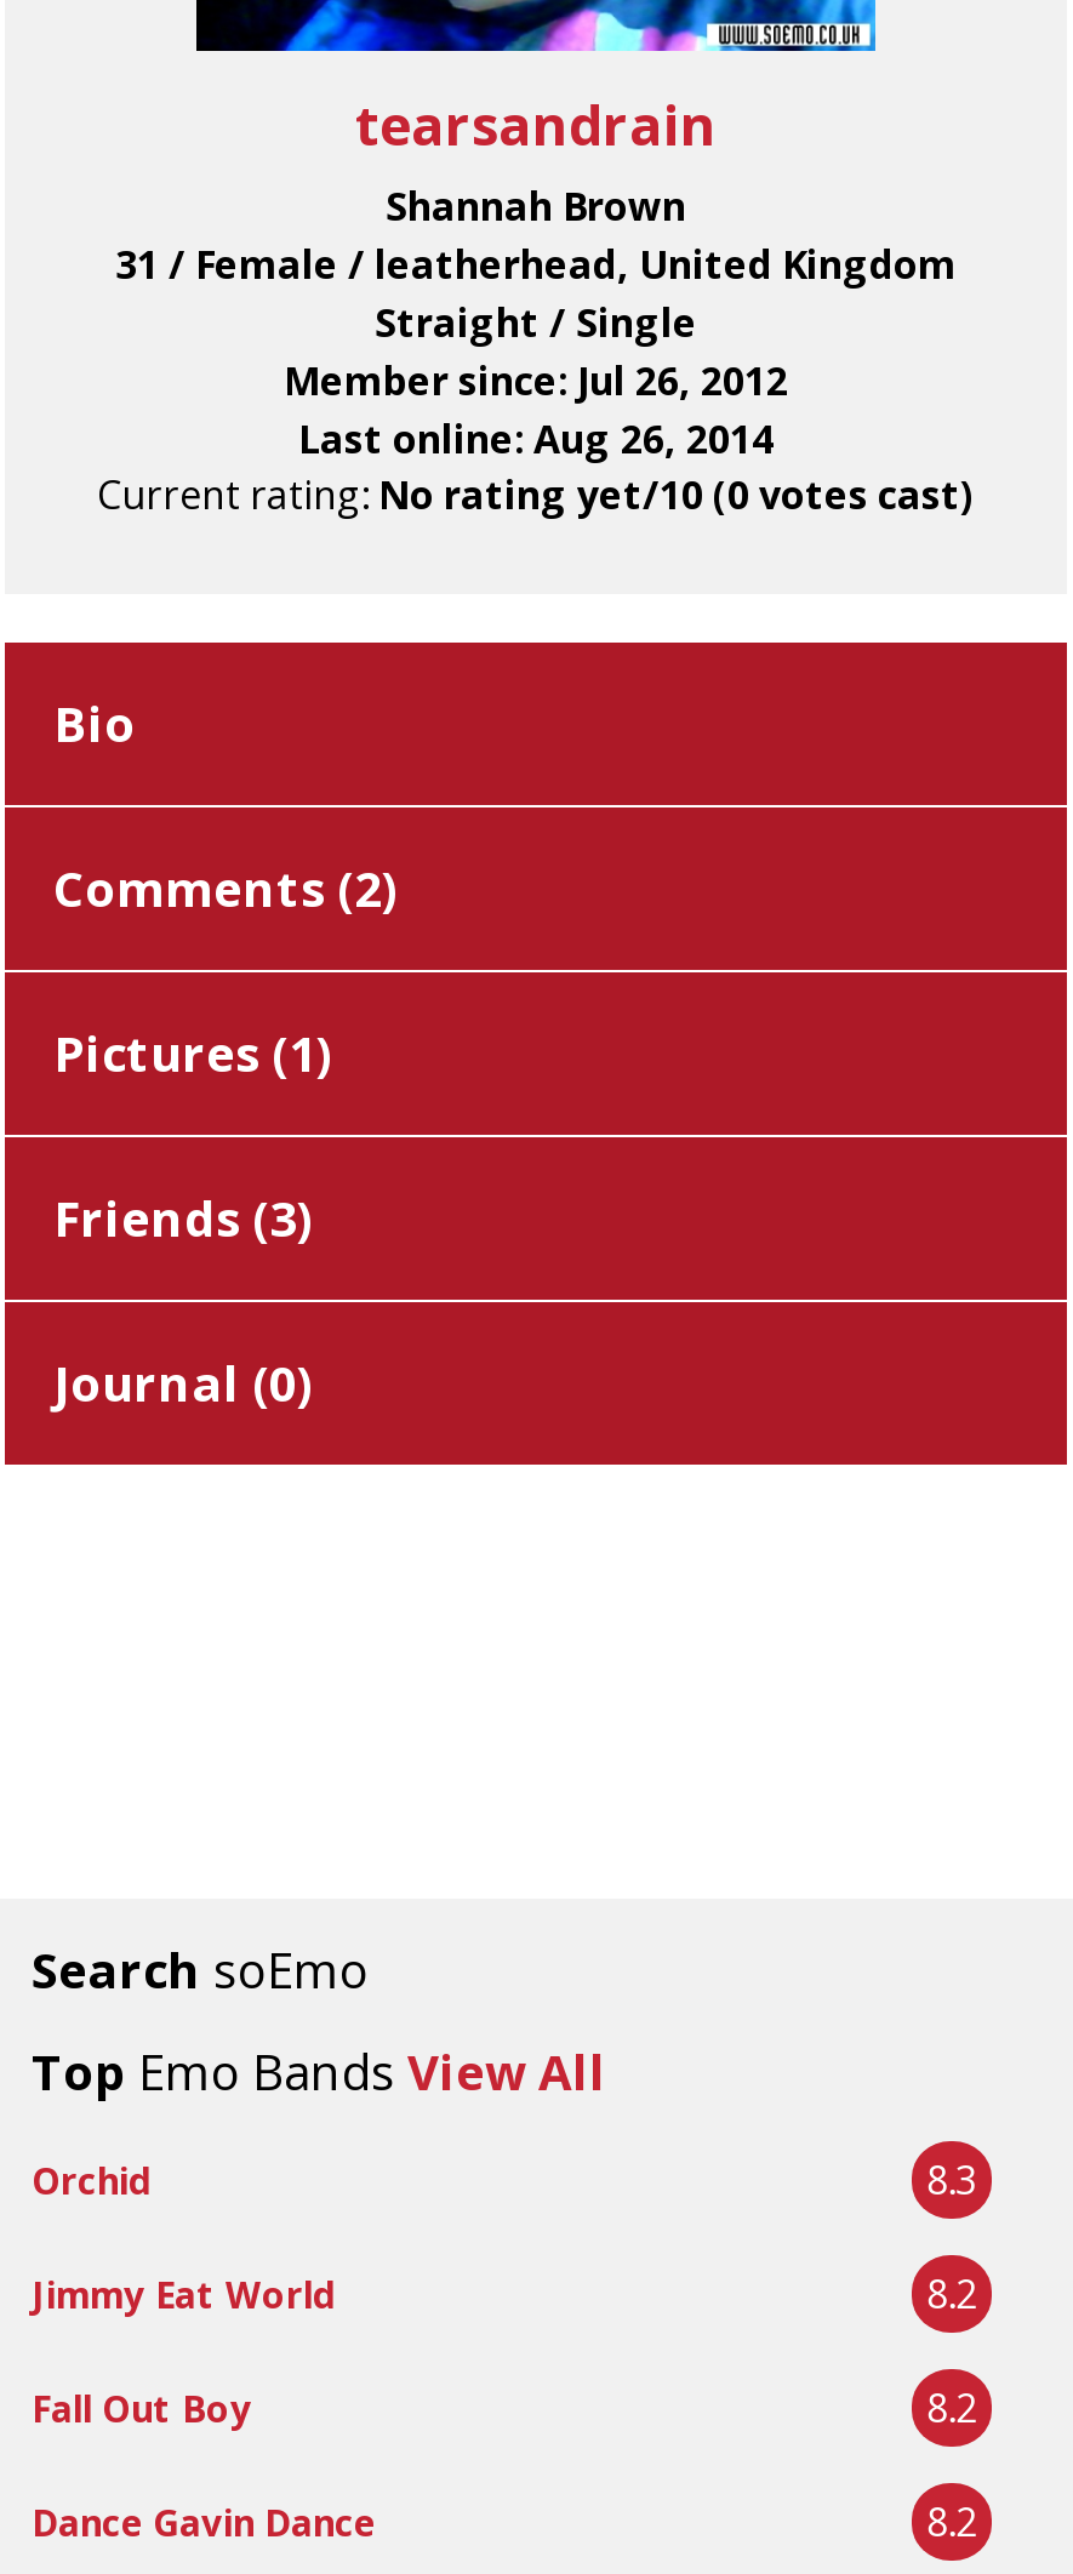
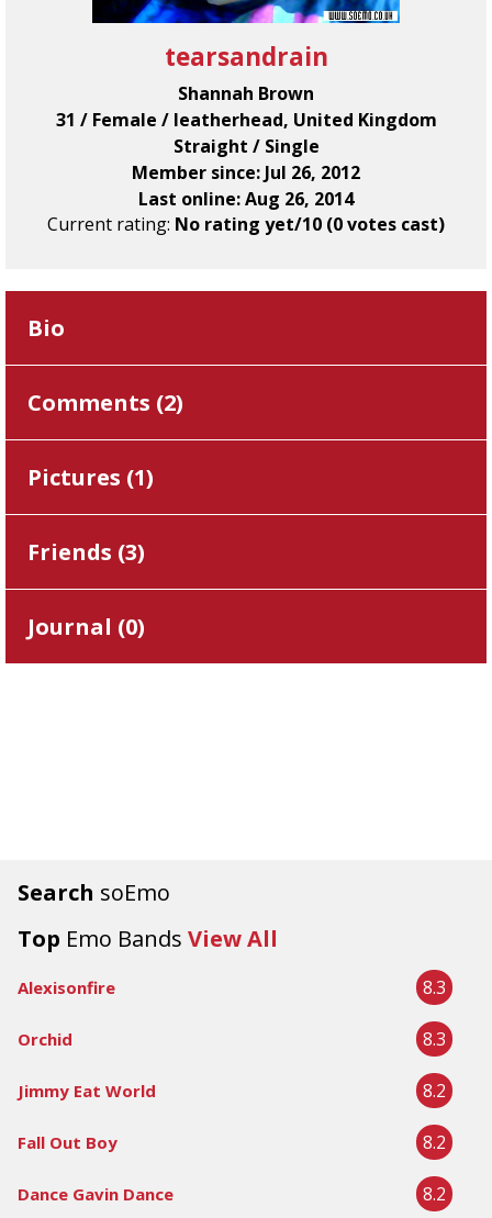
none -> [18,975,446,999] Alexisonfire | 8.3

